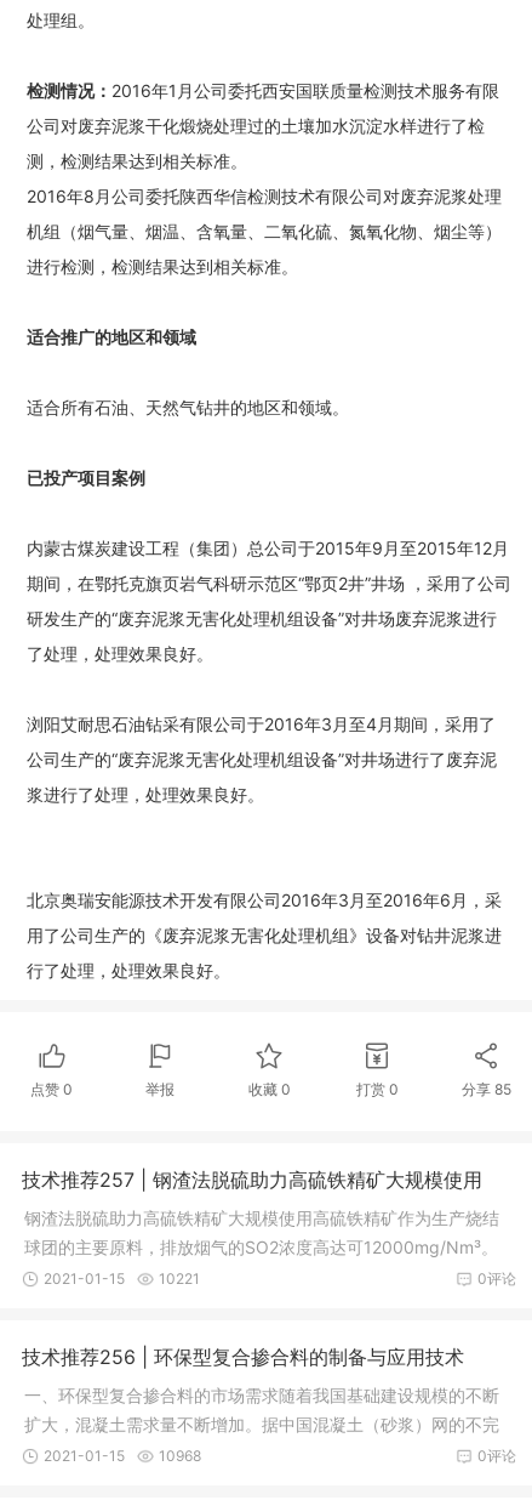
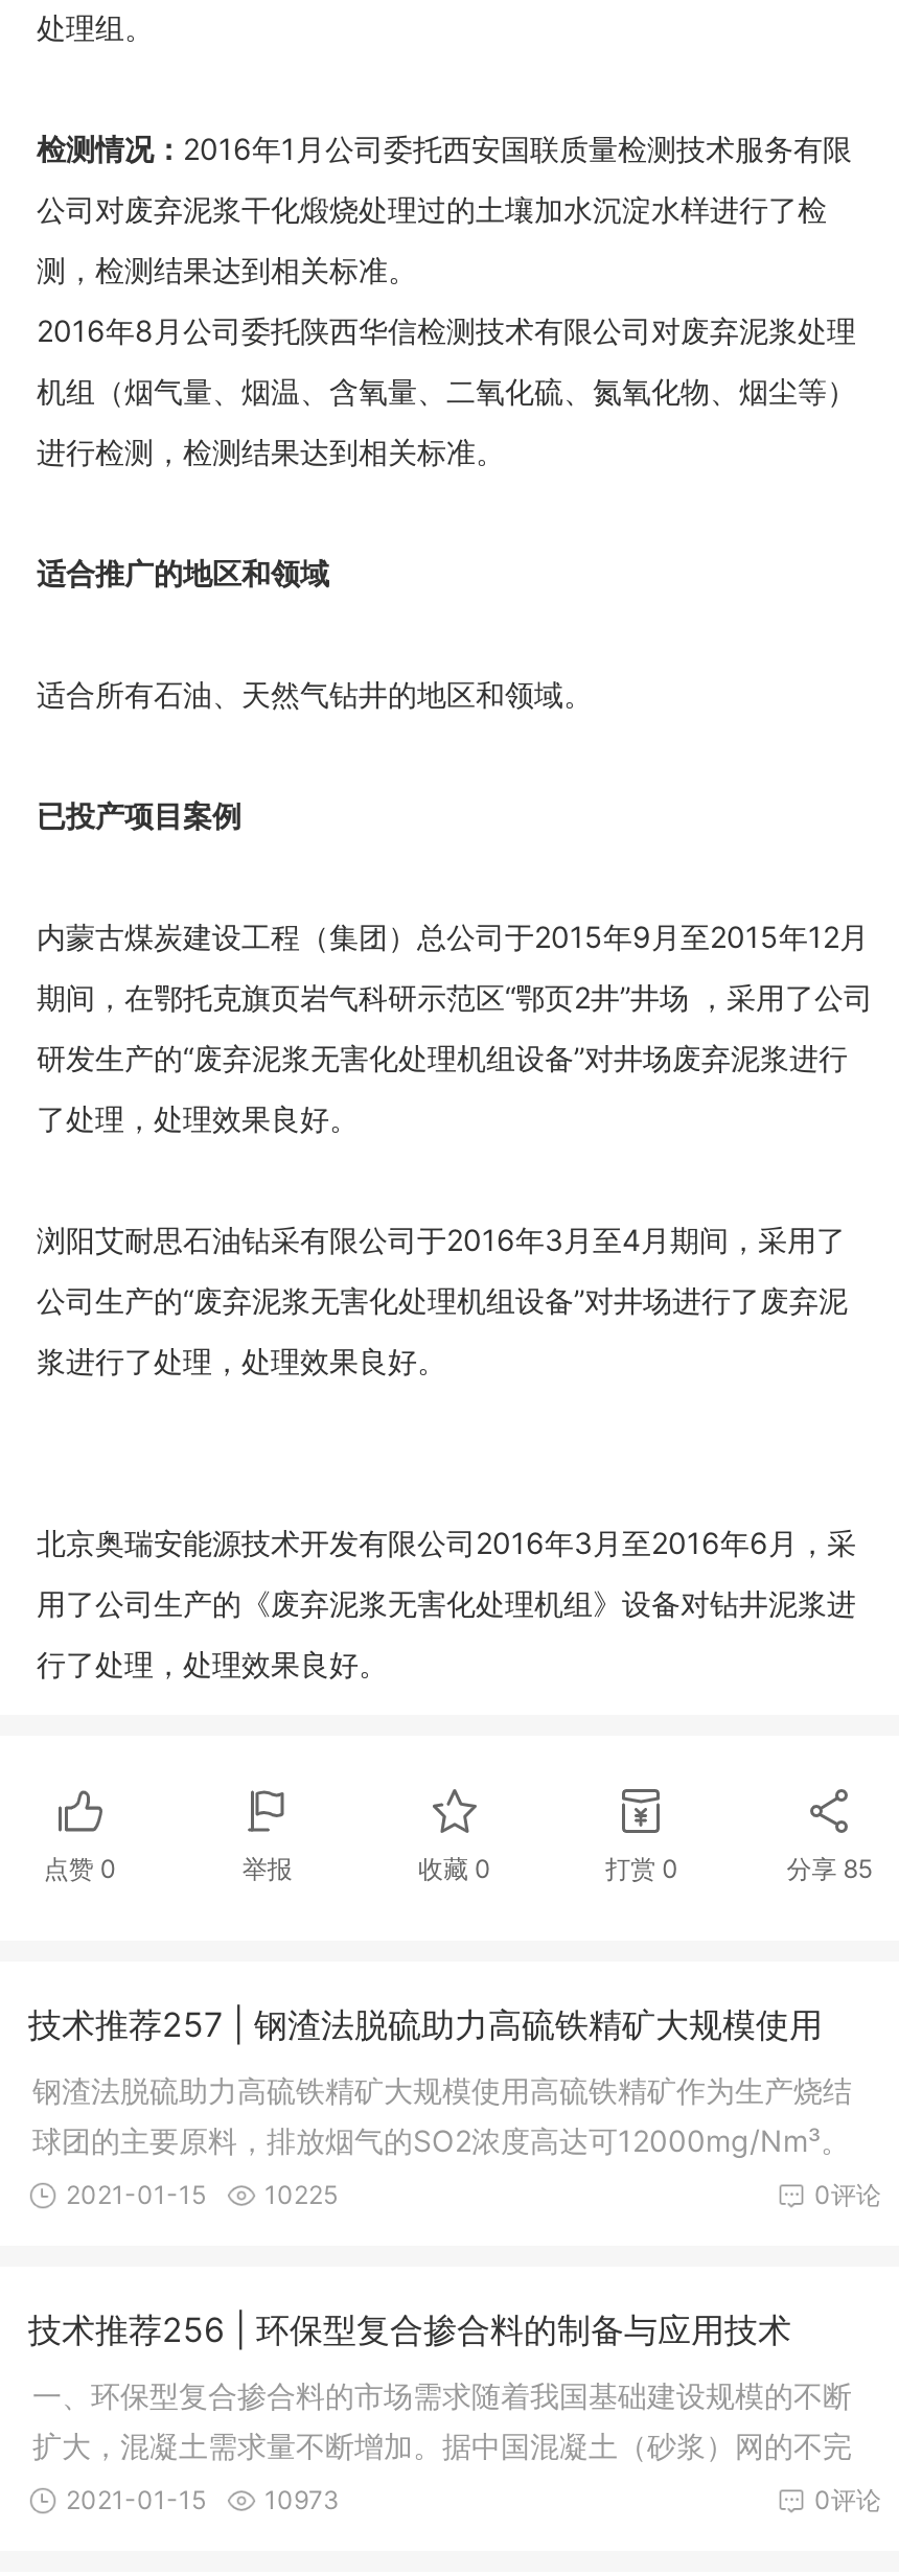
[159,1270,200,1288] 10221 -> [264,2180,338,2211] 10225
[159,1447,201,1465] 10968 -> [264,2485,340,2516] 10973

